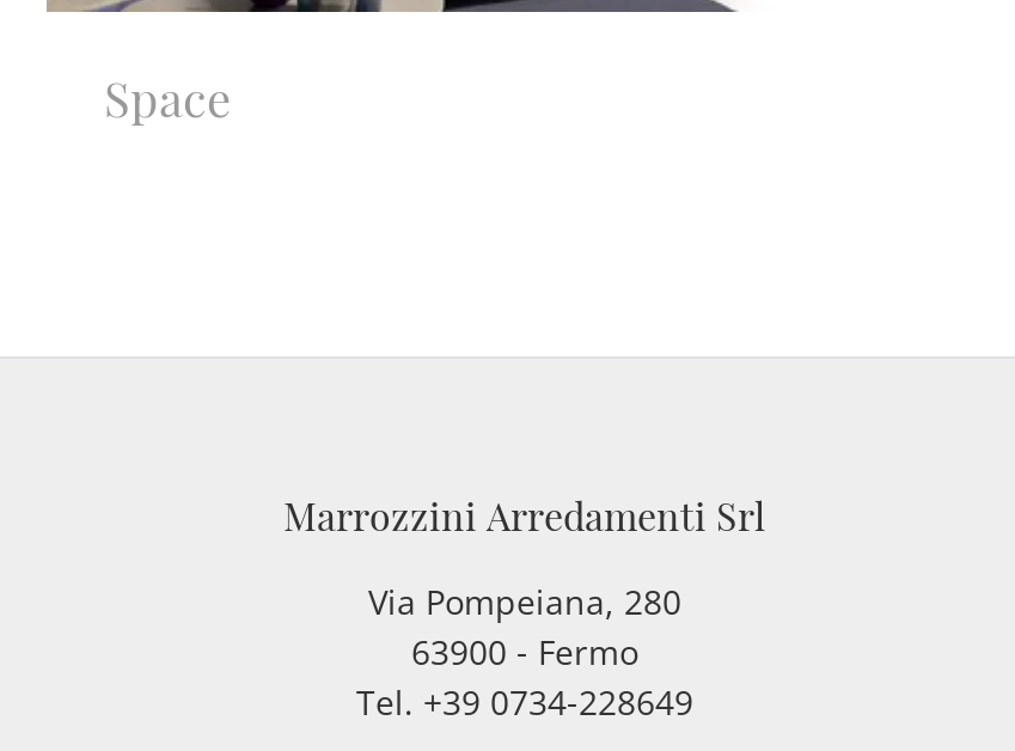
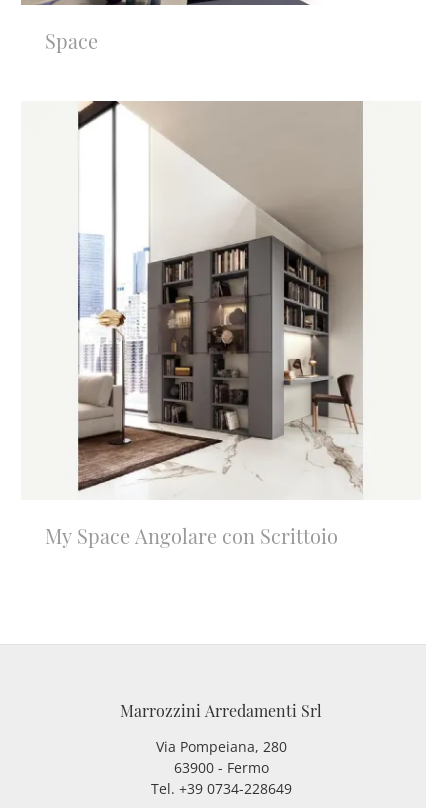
none -> [45,100,364,549] [image] | My Space Angolare con Scrittoio

